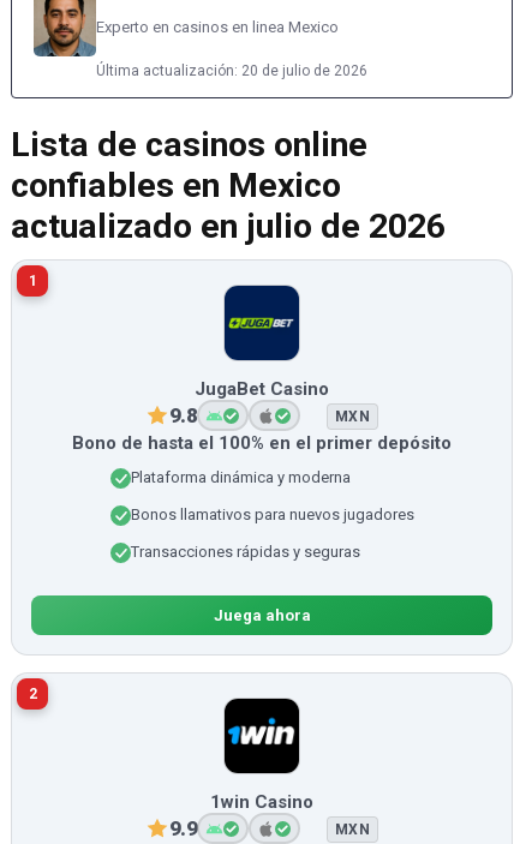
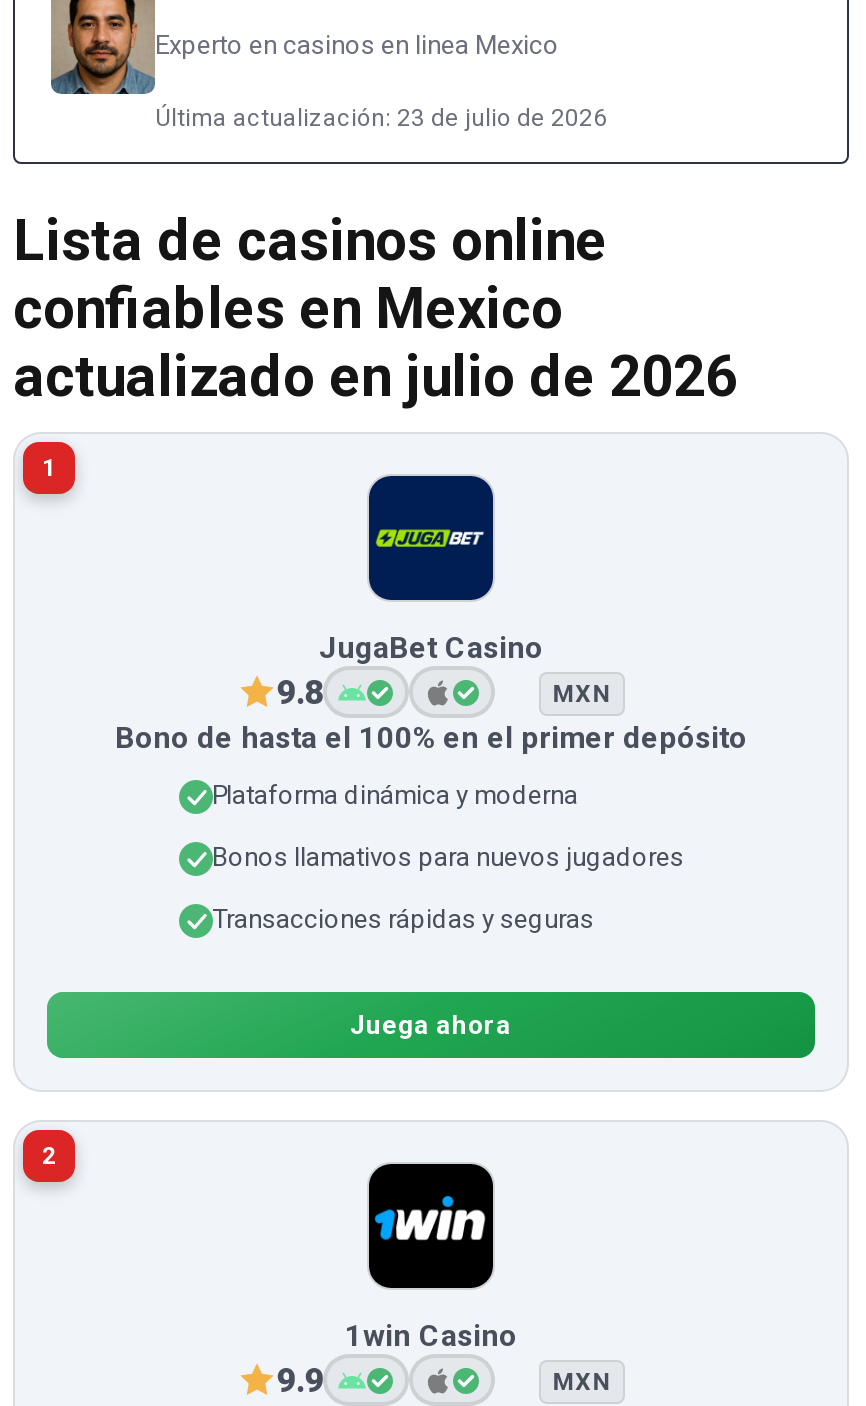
[96,63,367,79] Última actualización: 20 de julio de 2026 -> [155,104,607,132] Última actualización: 23 de julio de 2026

